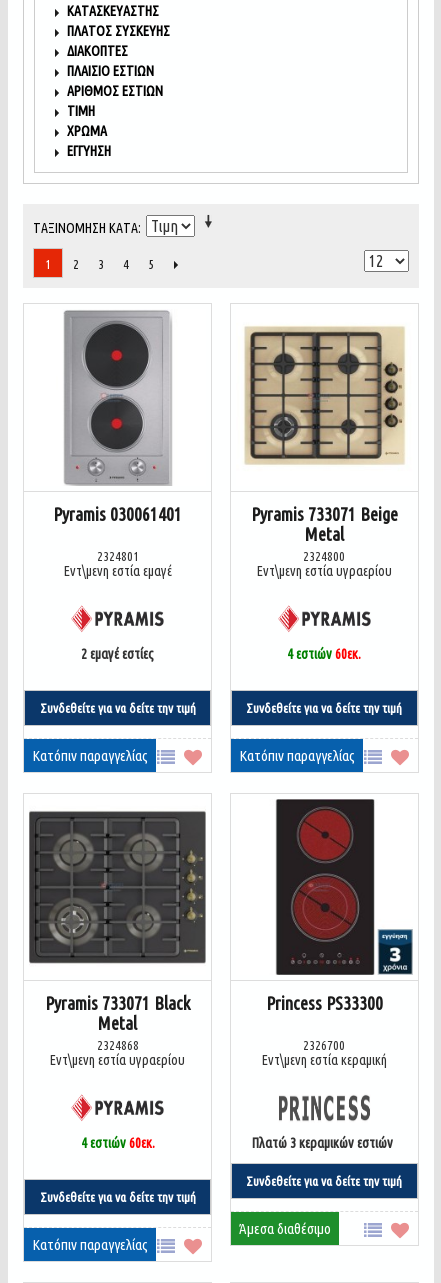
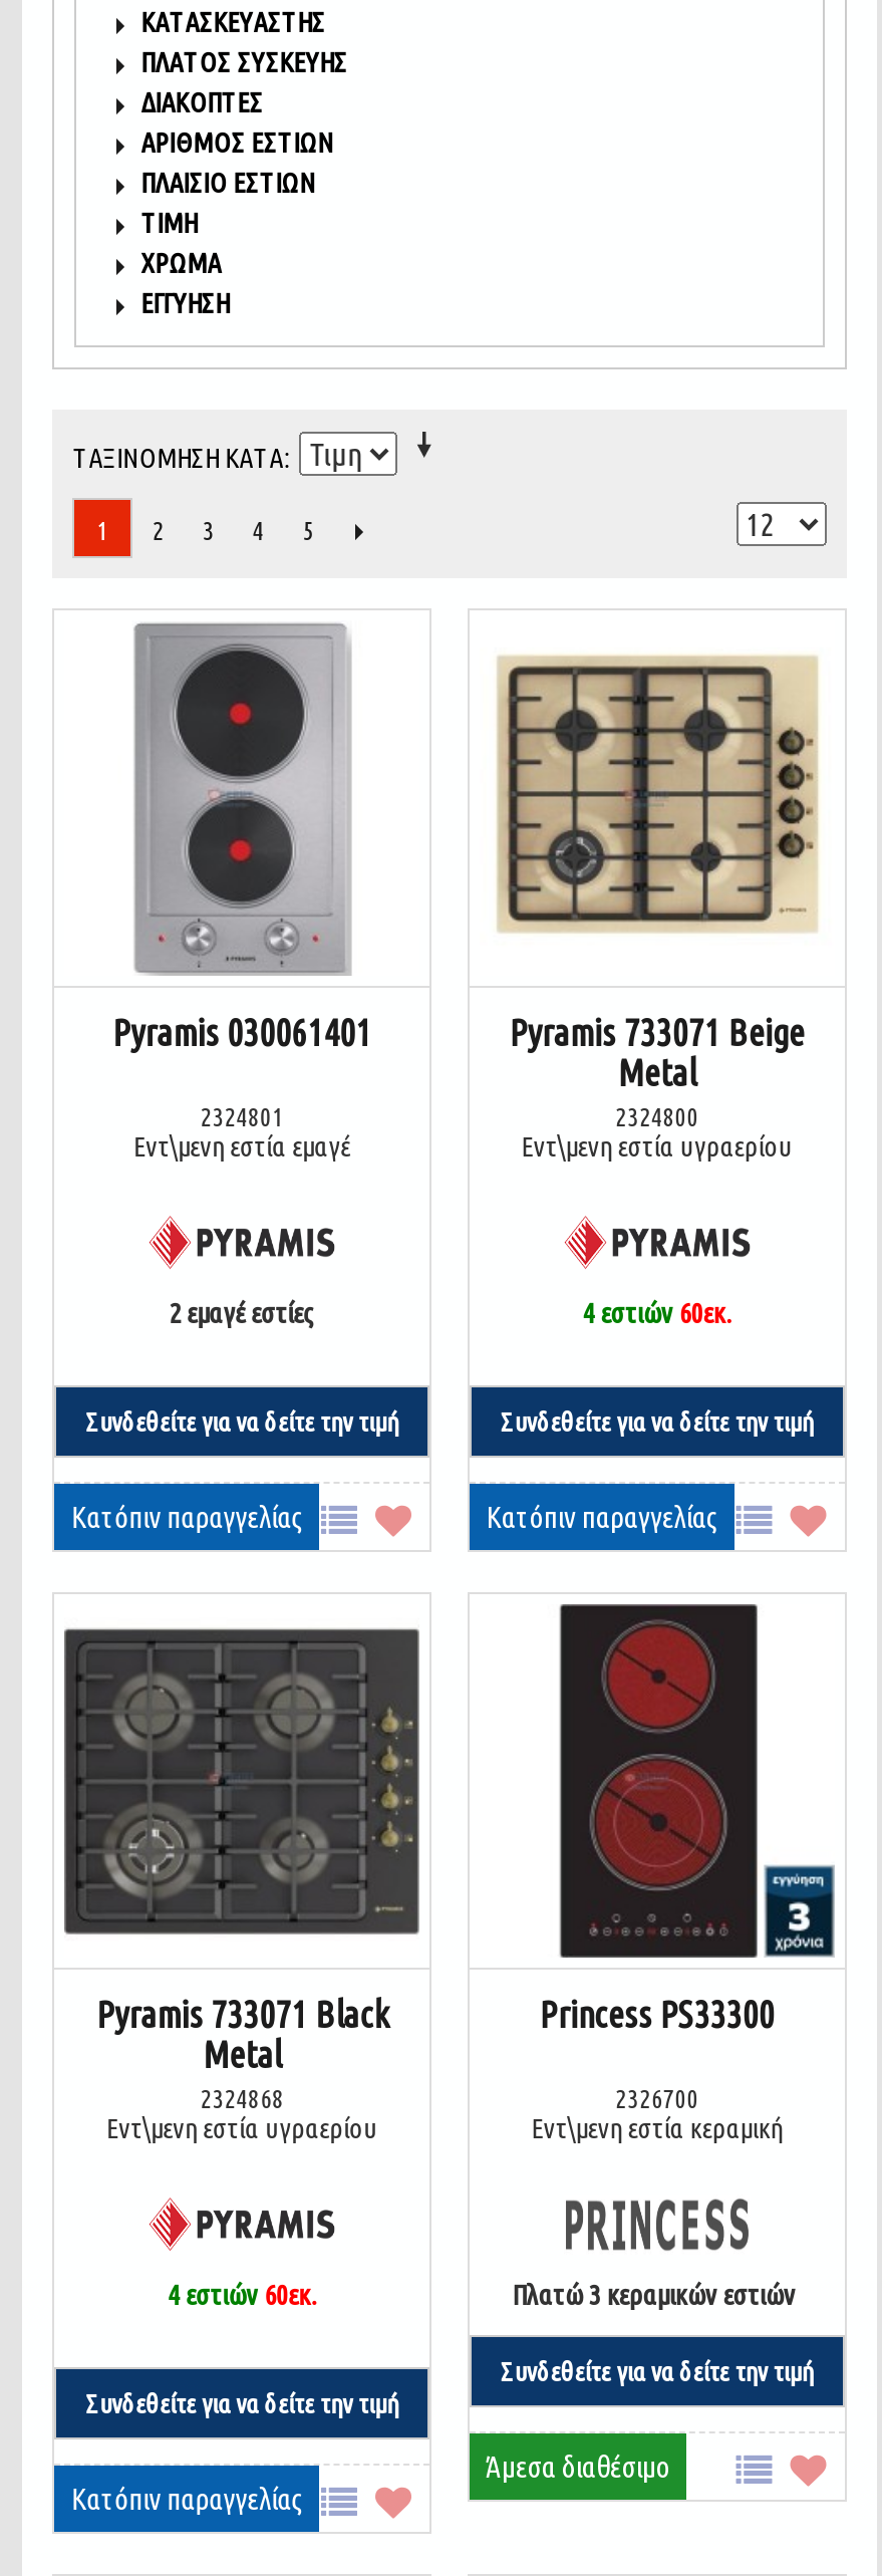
moved [67,63,154,79] -> [141,167,315,199]: ΠΛΑΊΣΙΟ ΕΣΤΙΏΝ
moved [67,83,163,99] -> [141,126,334,159]: ΑΡΙΘΜΌΣ ΕΣΤΙΏΝ

